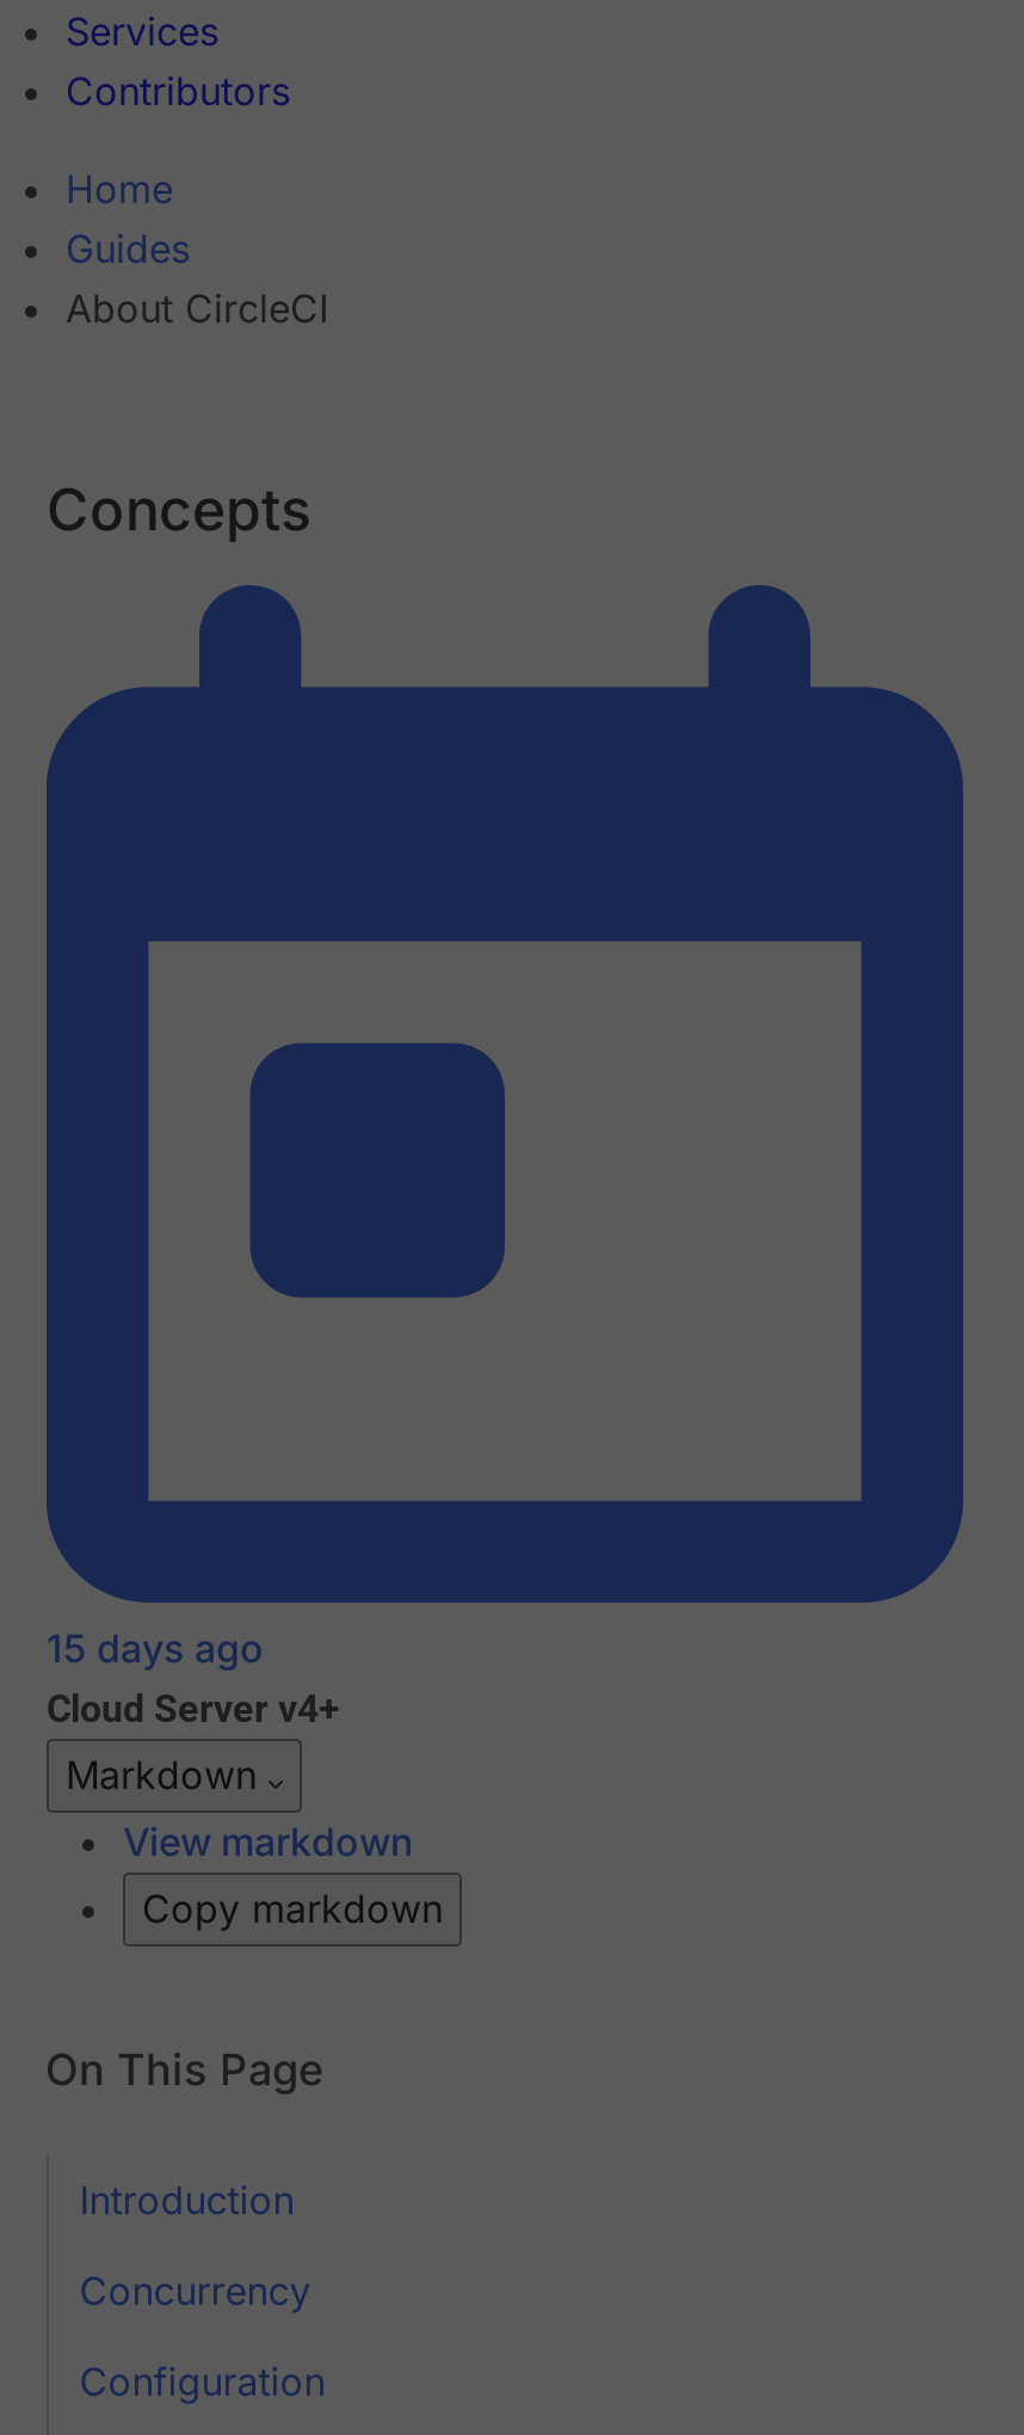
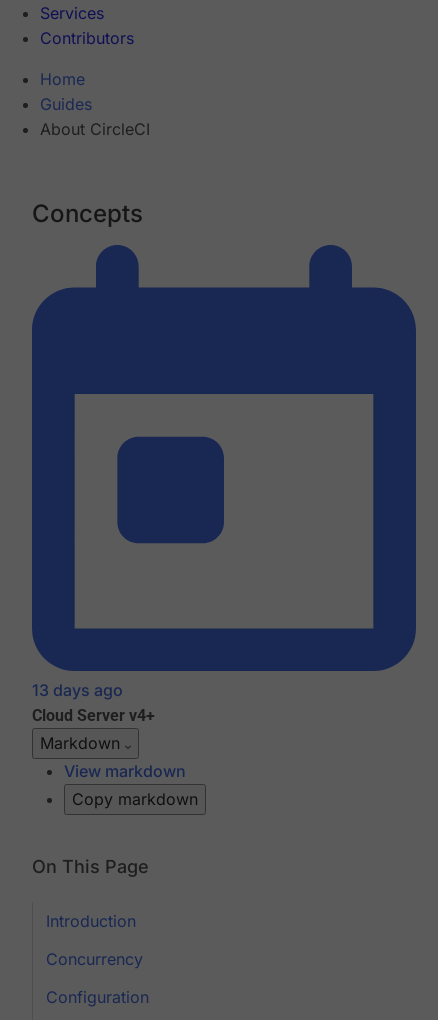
[47,1625,264,1673] 15 days ago -> [32,680,123,700] 13 days ago

